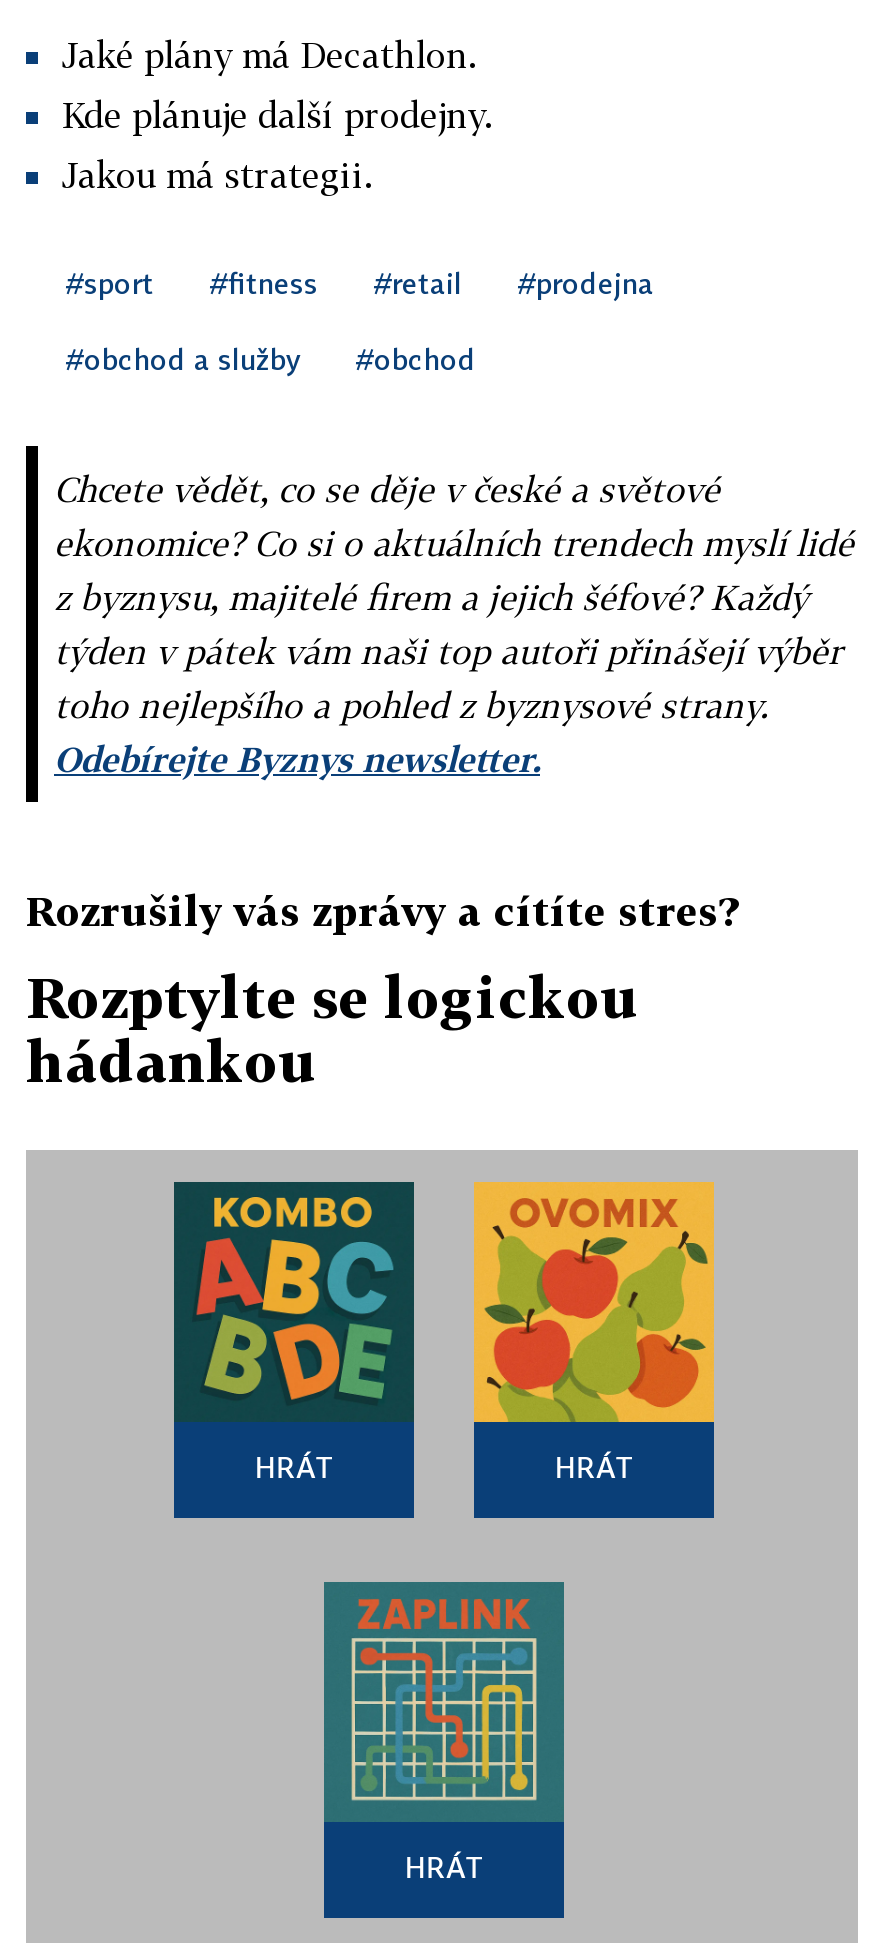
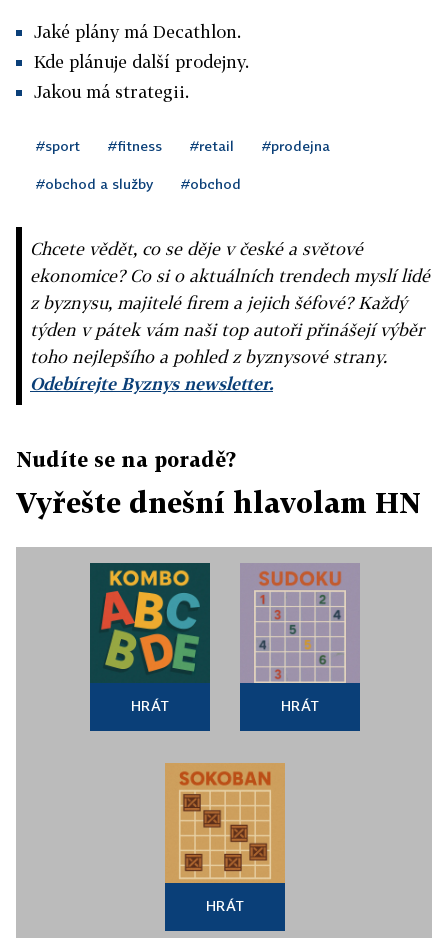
[26,886,738,934] Rozrušily vás zprávy a cítíte stres? -> [16,447,236,471] Nudíte se na poradě?
[26,964,640,1094] Rozptylte se logickou | hádankou -> [16,486,421,519] Vyřešte dnešní hlavolam HN
[472,1180,716,1424] [image] -> [240,563,360,684] [image]
[322,1580,566,1822] [image] -> [165,763,285,884] [image]

